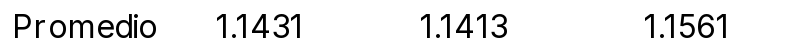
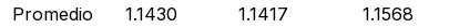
[12,5,304,45] Promedio 1.1431 -> [12,3,177,24] Promedio 1.1430
[420,5,508,45] 1.1413 -> [238,3,288,24] 1.1417
[644,5,730,45] 1.1561 -> [363,3,414,24] 1.1568

